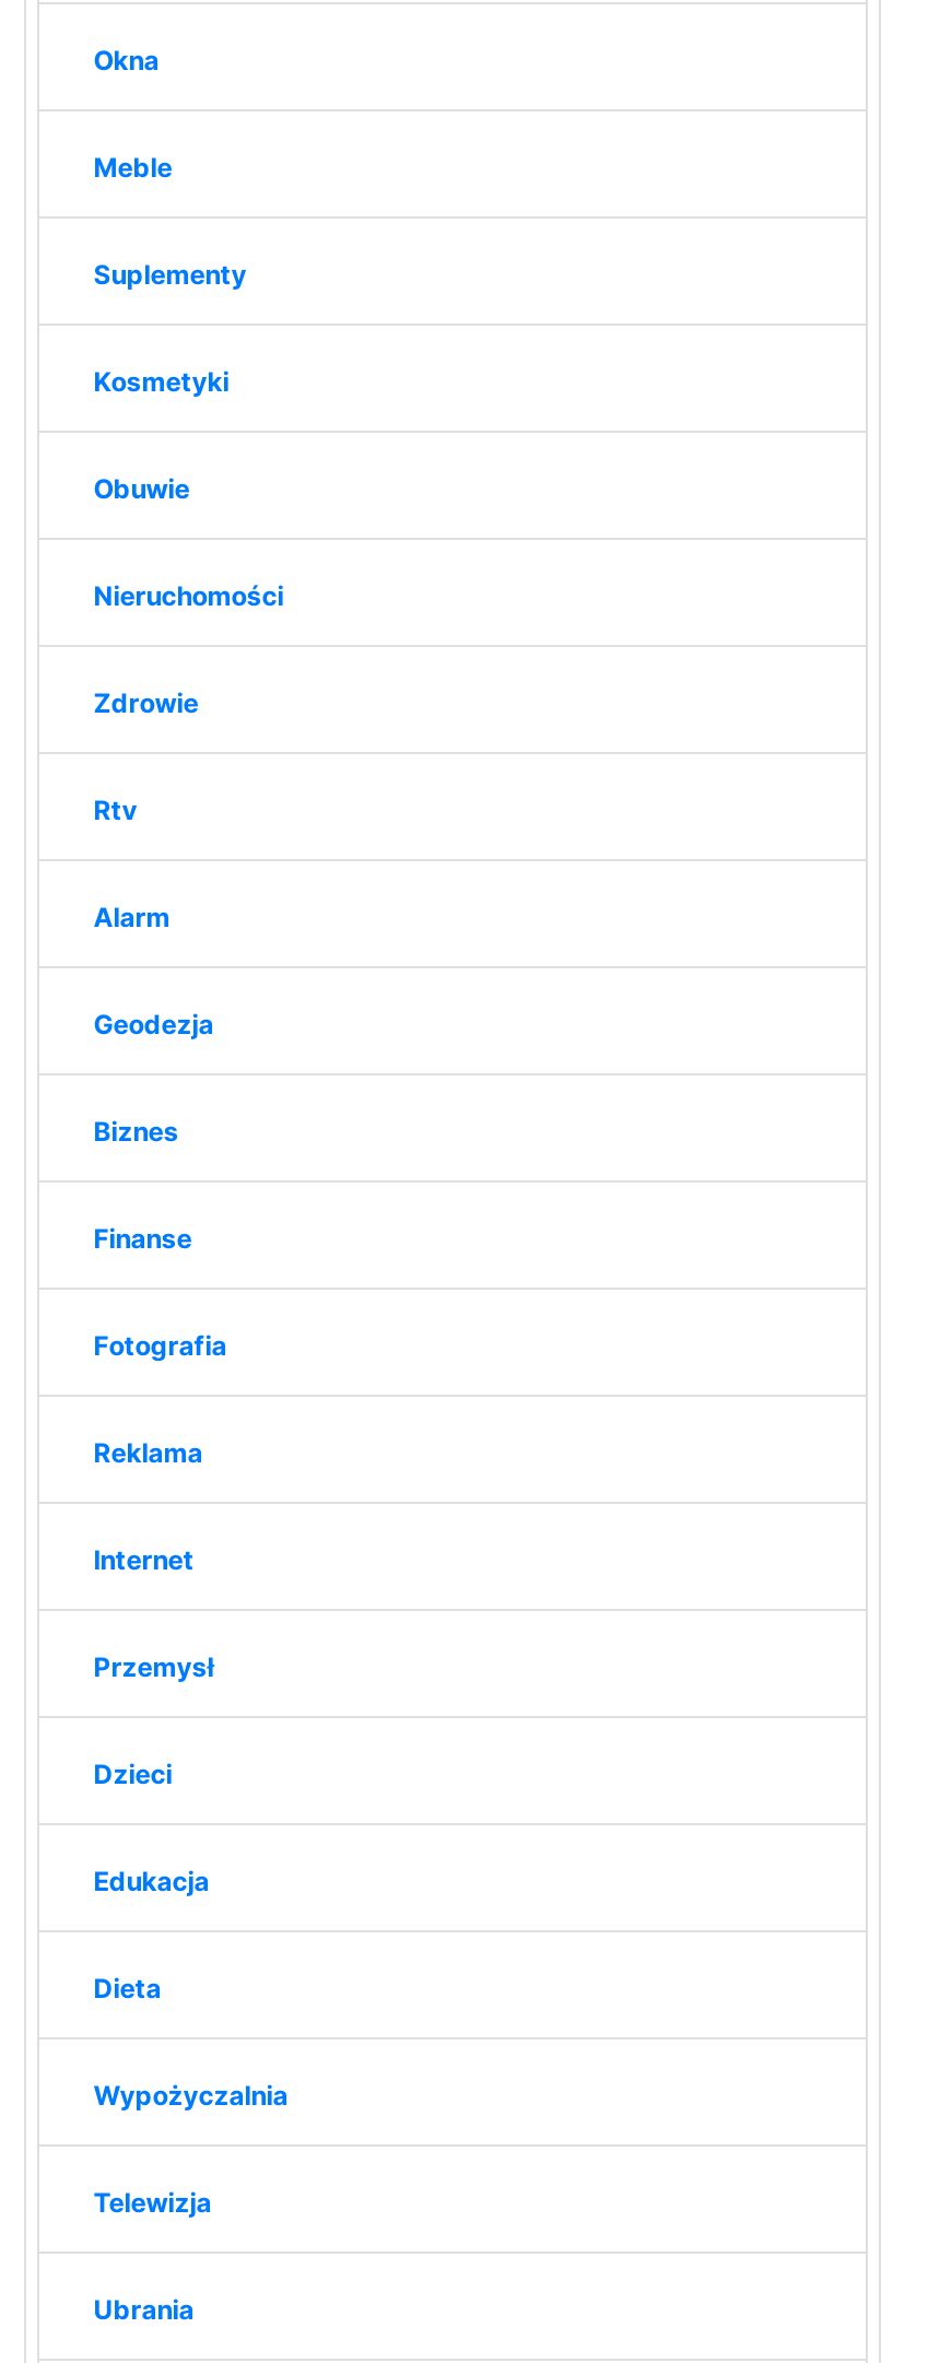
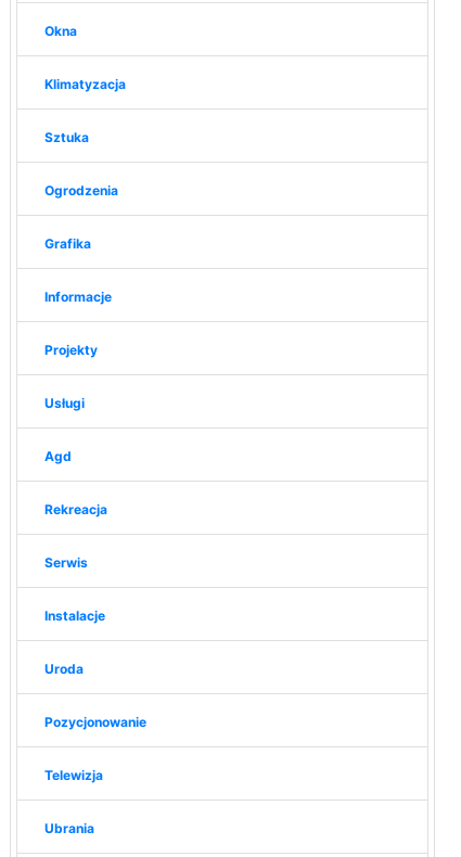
[94,151,288,2111] Meble | Suplementy | Kosmetyki | Obuwie | Nieruchomości | Zdrowie | Rtv | Alarm | Geodezja | Biznes | Finanse | Fotografia | Reklama | Internet | Przemysł | Dzieci | Edukacja | Dieta | Wypożyczalnia -> [44,76,146,730] Klimatyzacja | Sztuka | Ogrodzenia | Grafika | Informacje | Projekty | Usługi | Agd | Rekreacja | Serwis | Instalacje | Uroda | Pozycjonowanie

